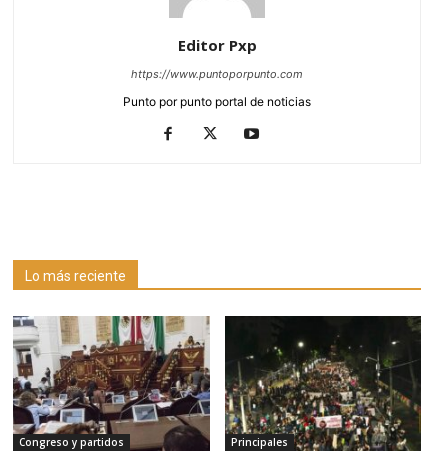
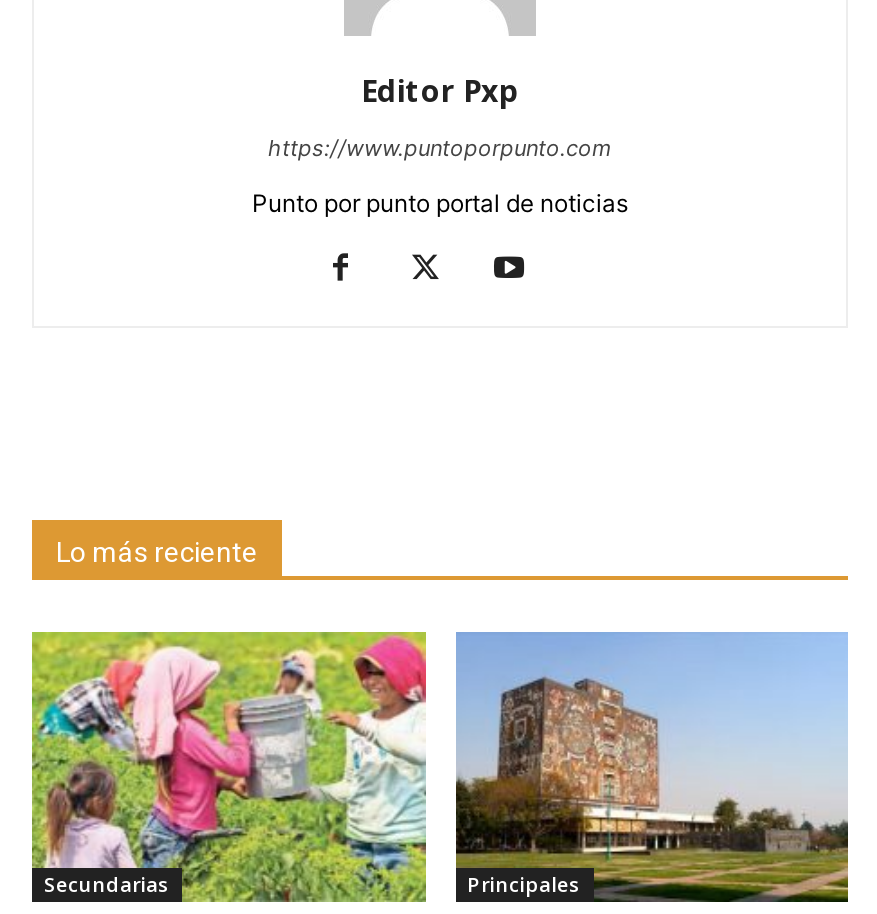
[12,315,211,452] [image] | Congreso y partidos -> [30,630,428,904] [image] | Secundarias
[224,315,422,451] [image] -> [456,632,850,902] [image]

